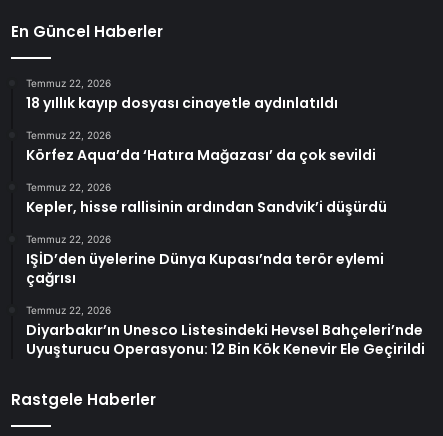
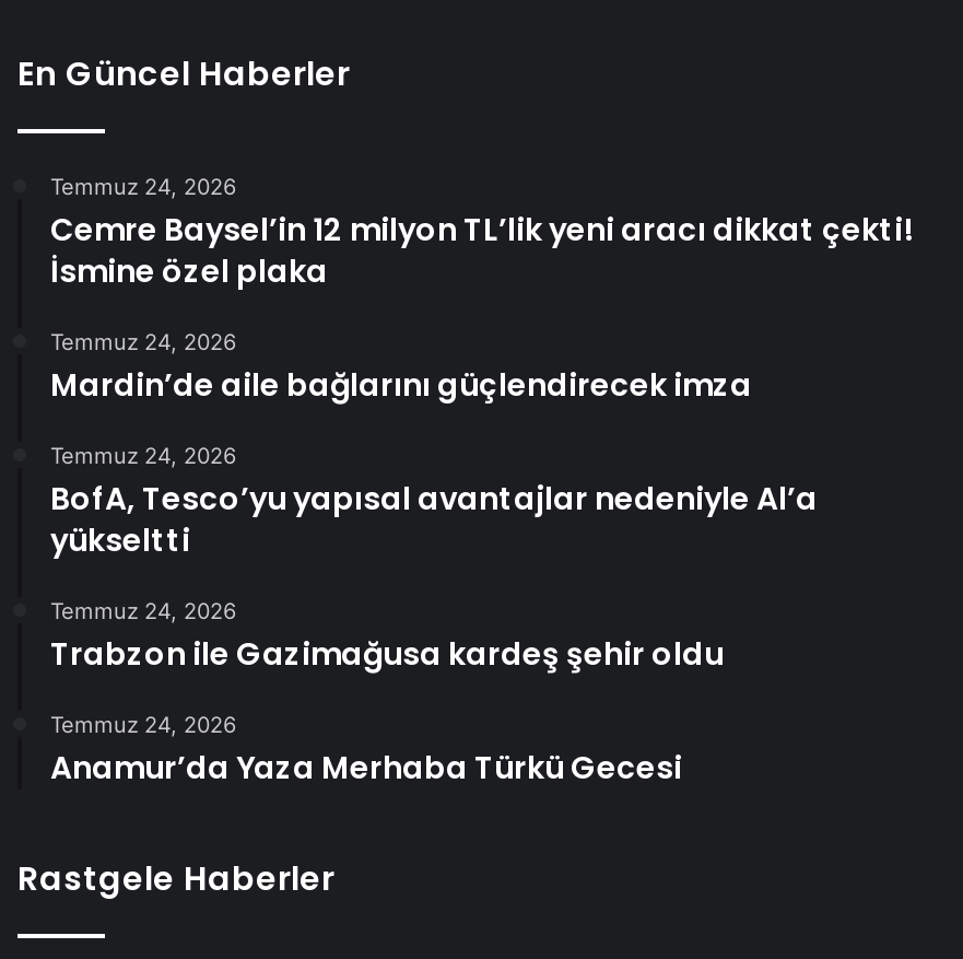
[26,76,338,112] Temmuz 22, 2026 | 18 yıllık kayıp dosyası cinayetle aydınlatıldı -> [50,172,912,292] Temmuz 24, 2026 | Cemre Baysel’in 12 milyon TL’lik yeni aracı dikkat çekti! | İsmine özel plaka
[26,128,376,164] Temmuz 22, 2026 | Körfez Aqua’da ‘Hatıra Mağazası’ da çok sevildi -> [50,327,752,406] Temmuz 24, 2026 | Mardin’de aile bağlarını güçlendirecek imza
[26,180,387,216] Temmuz 22, 2026 | Kepler, hisse rallisinin ardından Sandvik’i düşürdü -> [50,441,818,561] Temmuz 24, 2026 | BofA, Tesco’yu yapısal avantajlar nedeniyle Al’a | yükseltti
[26,232,384,287] Temmuz 22, 2026 | IŞİD’den üyelerine Dünya Kupası’nda terör eylemi | çağrısı -> [50,596,724,675] Temmuz 24, 2026 | Trabzon ile Gazimağusa kardeş şehir oldu
[26,303,425,358] Temmuz 22, 2026 | Diyarbakır’ın Unesco Listesindeki Hevsel Bahçeleri’nde | Uyuşturucu Operasyonu: 12 Bin Kök Kenevir Ele Geçirildi -> [50,710,682,788] Temmuz 24, 2026 | Anamur’da Yaza Merhaba Türkü Gecesi

